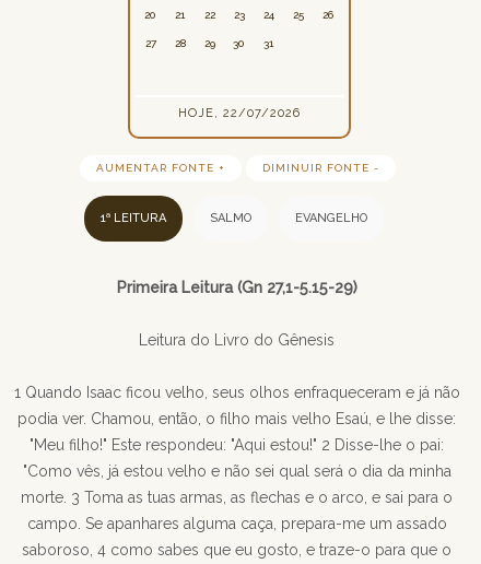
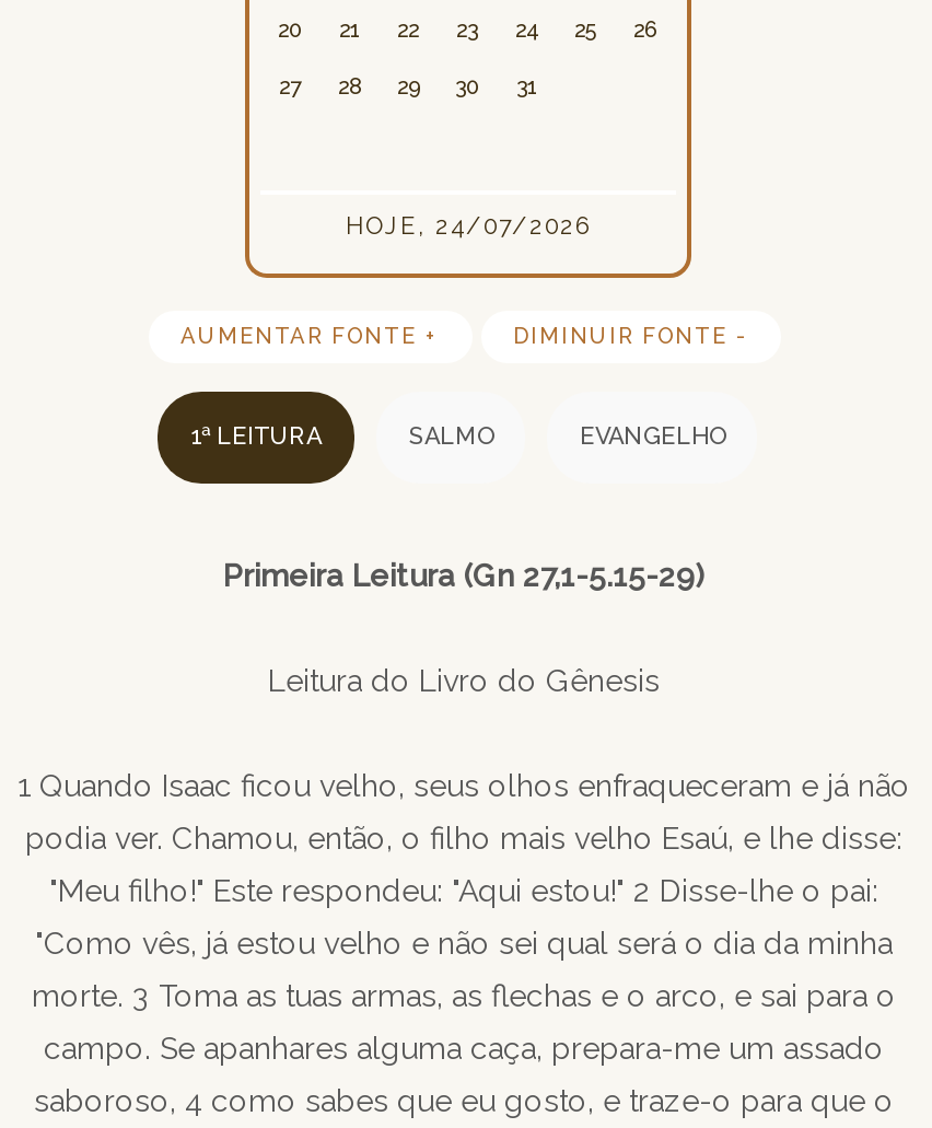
[178,106,301,120] HOJE, 22/07/2026 -> [346,212,591,241] HOJE, 24/07/2026

